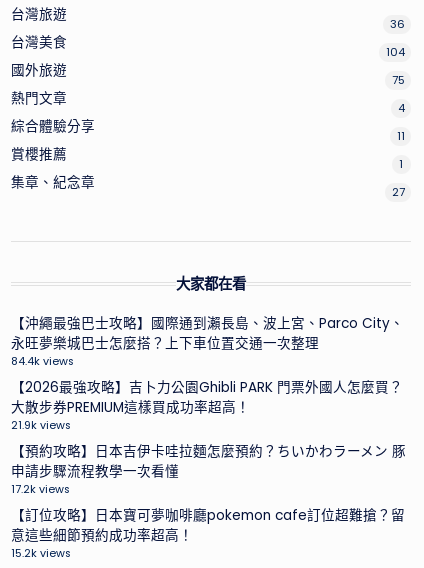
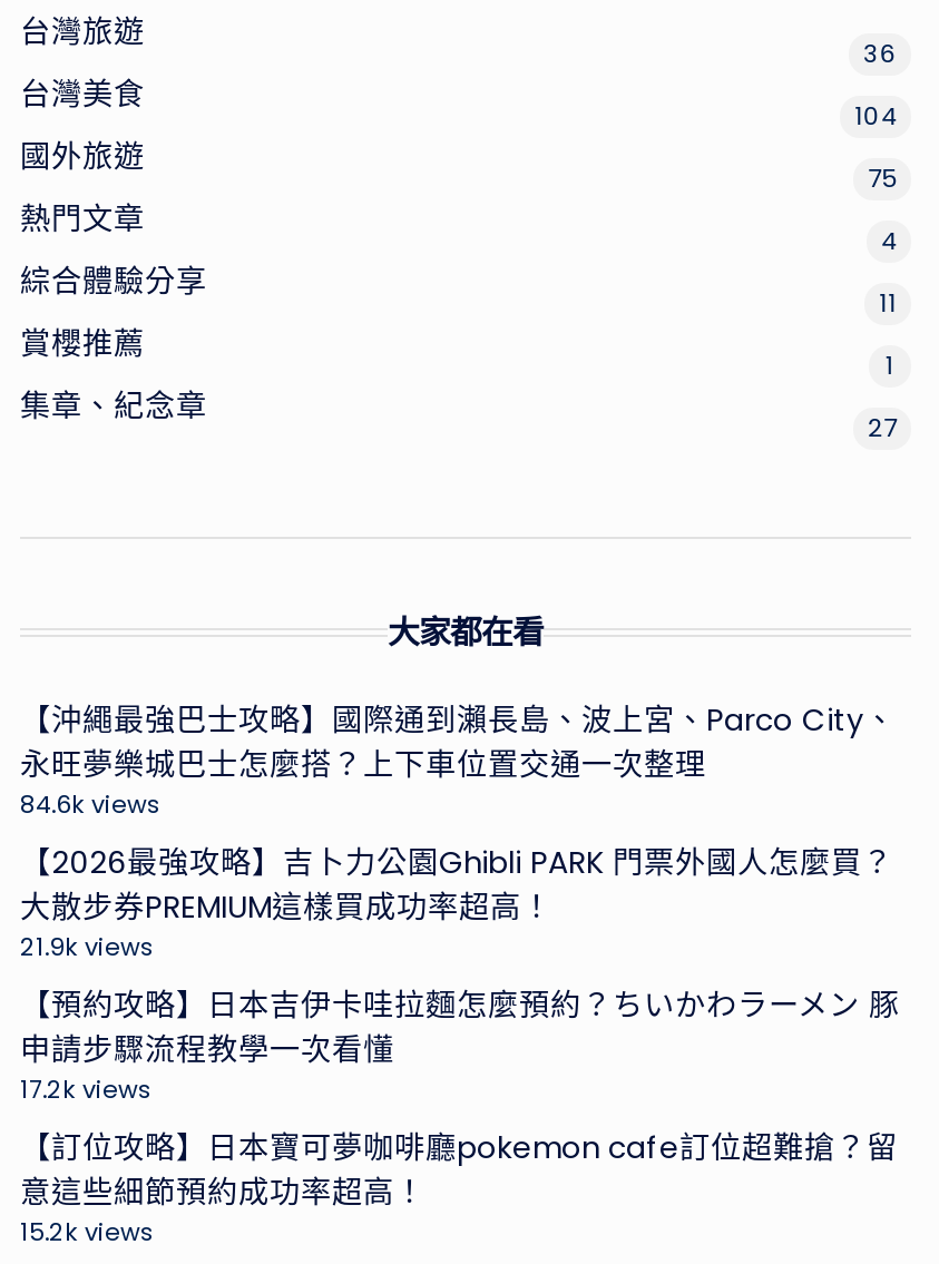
[11,354,74,369] 84.4k views -> [20,789,160,823] 84.6k views

